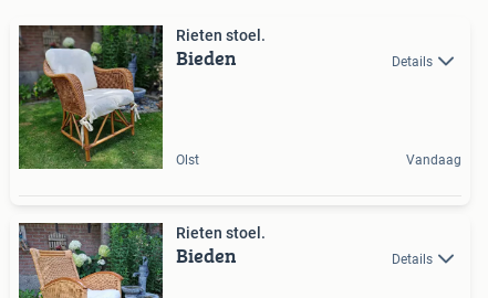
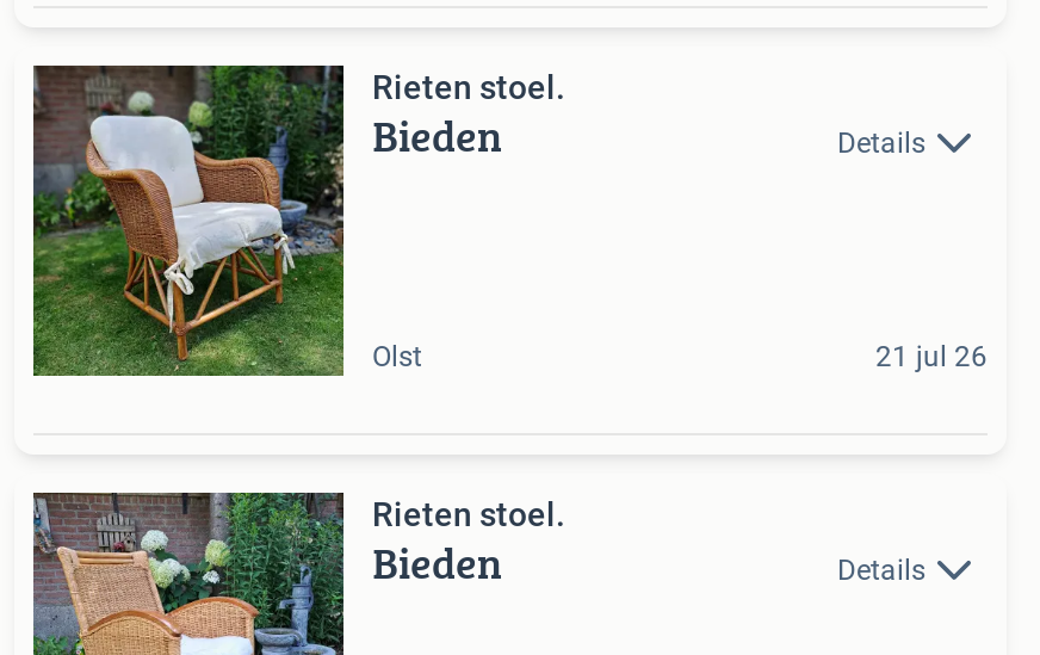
[406,153,461,168] Vandaag -> [875,341,988,374] 21 jul 26

